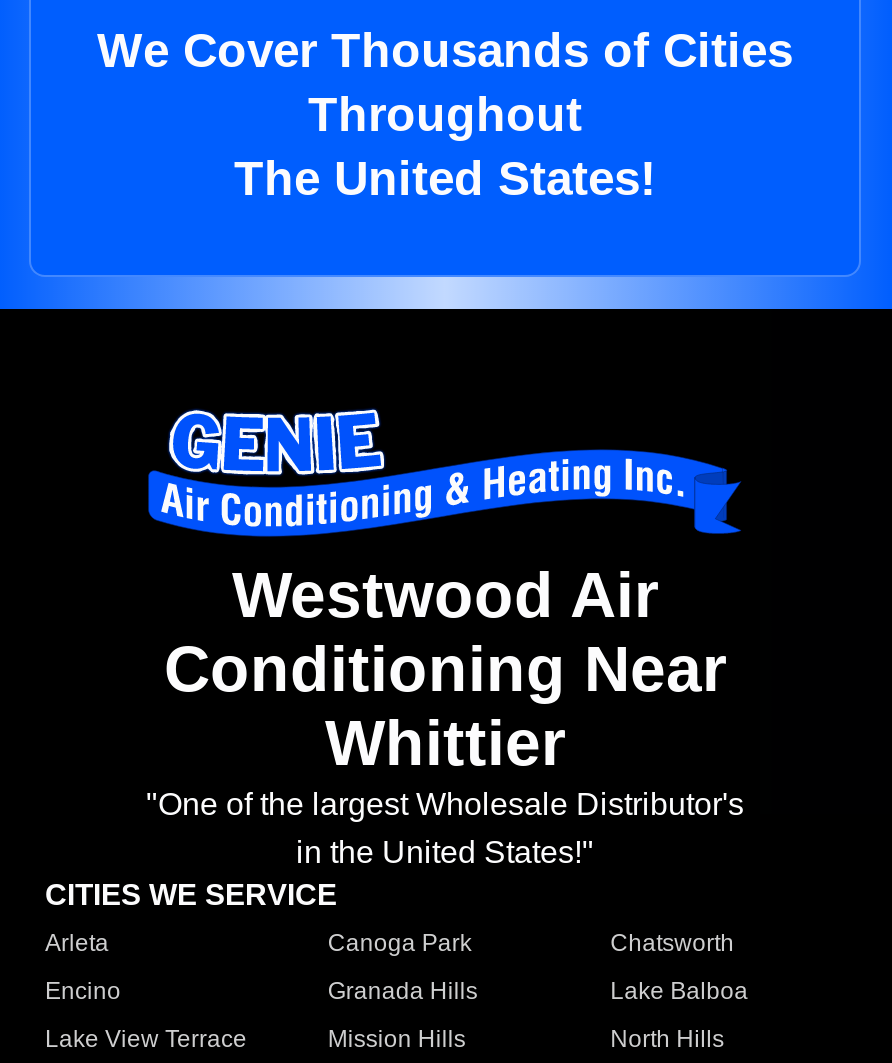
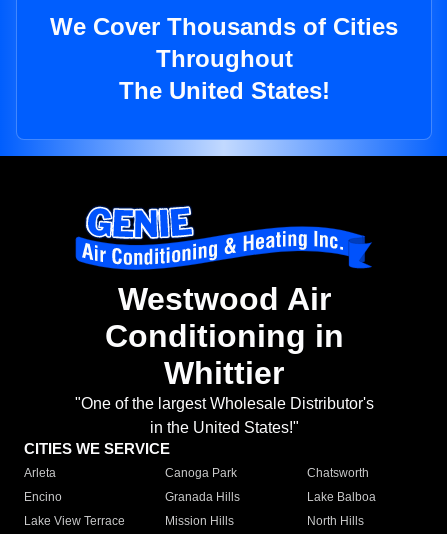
[164,634,726,706] Conditioning Near -> [104,318,343,354] Conditioning in

